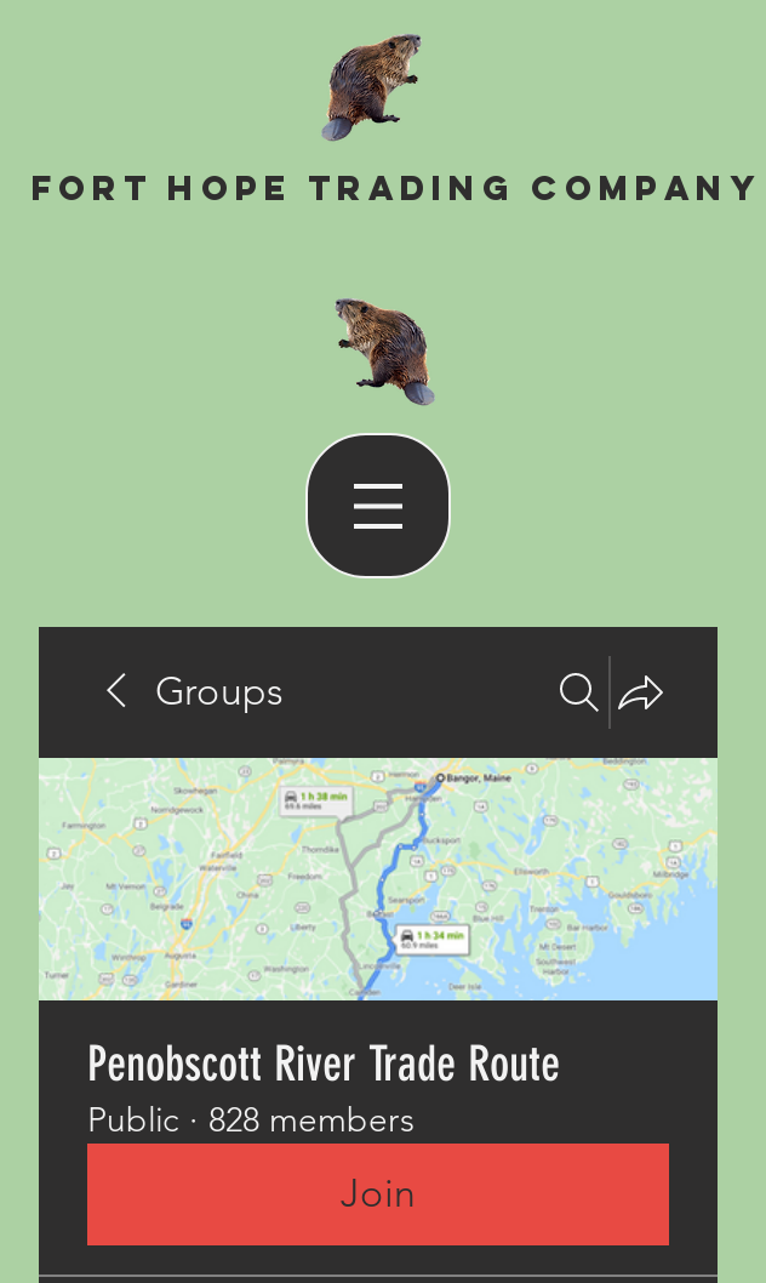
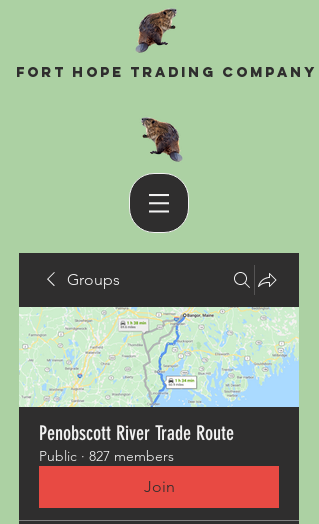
[87,1097,415,1141] Public · 828 members -> [39,447,174,465] Public · 827 members

